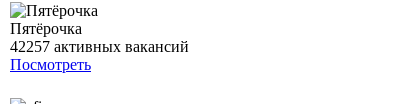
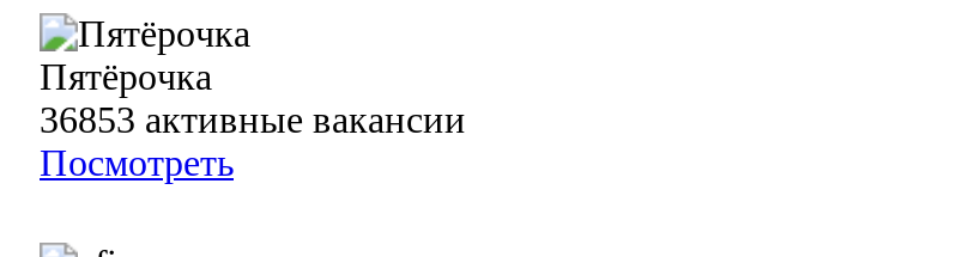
[10,38,189,55] 42257 активных вакансий -> [40,100,466,141] 36853 активные вакансии

